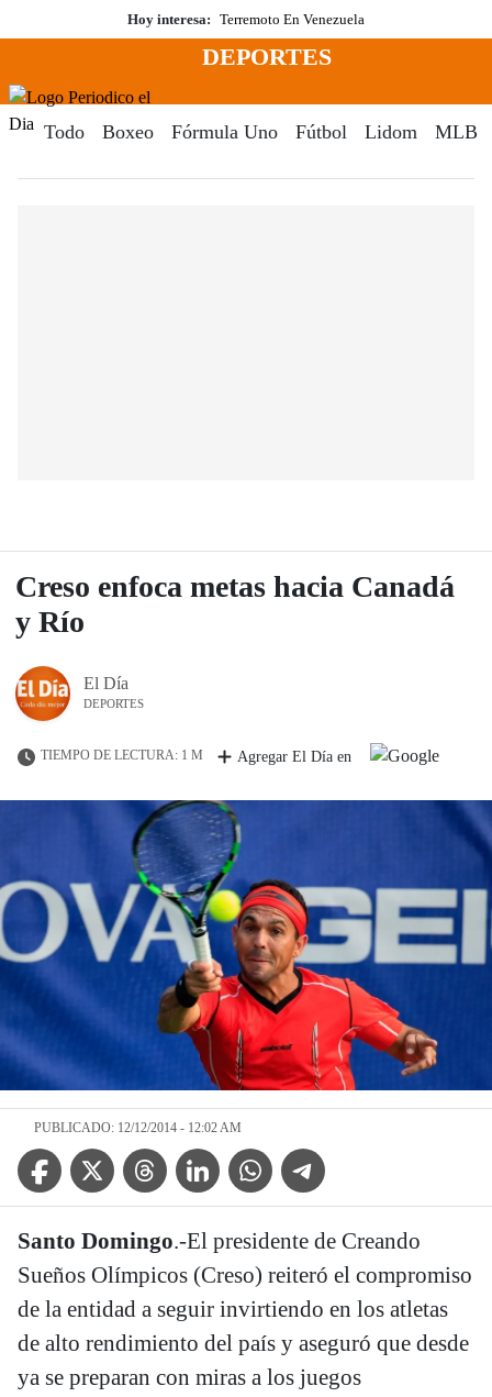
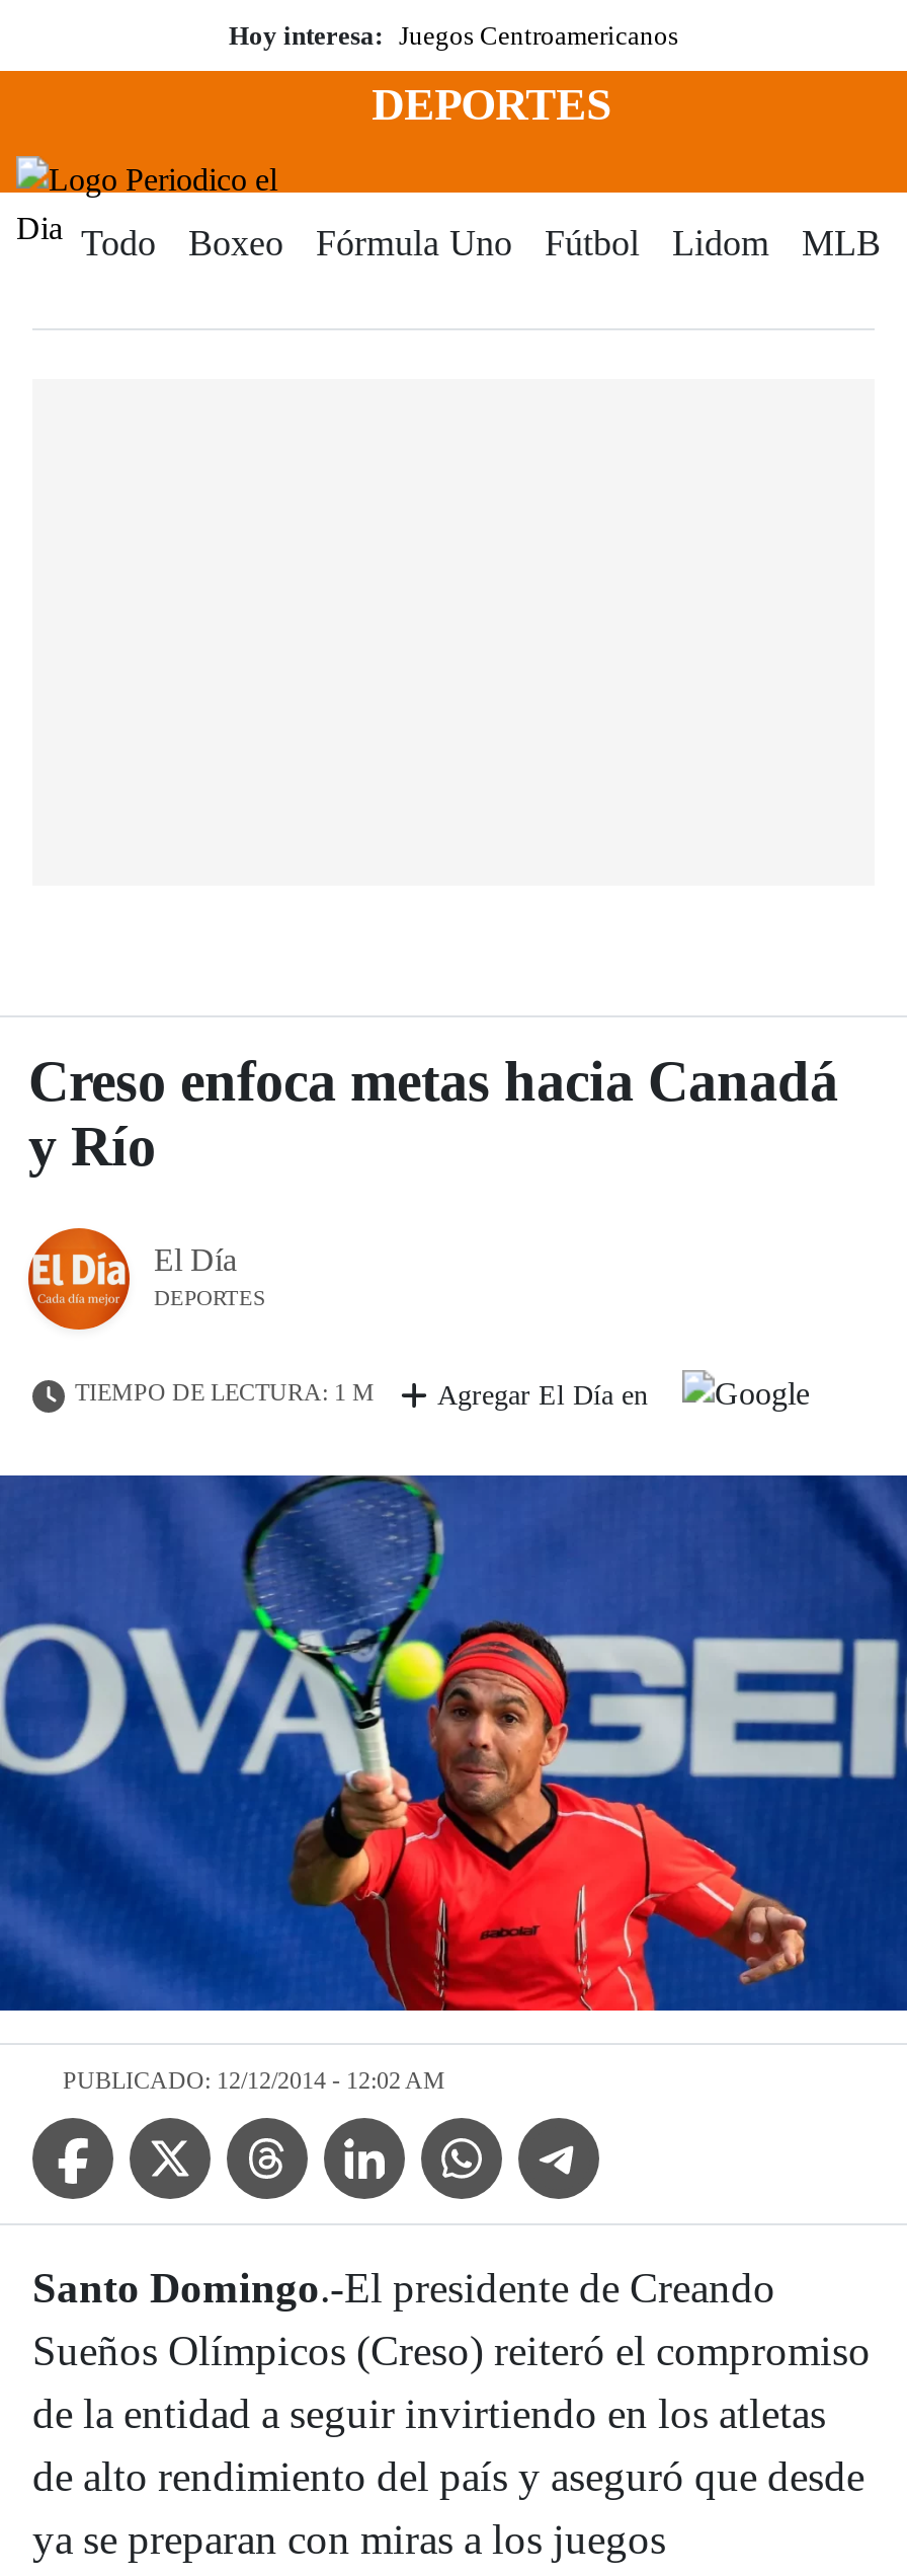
[127,11,365,27] Hoy interesa: Terremoto En Venezuela -> [229,20,678,51] Hoy interesa: Juegos Centroamericanos

